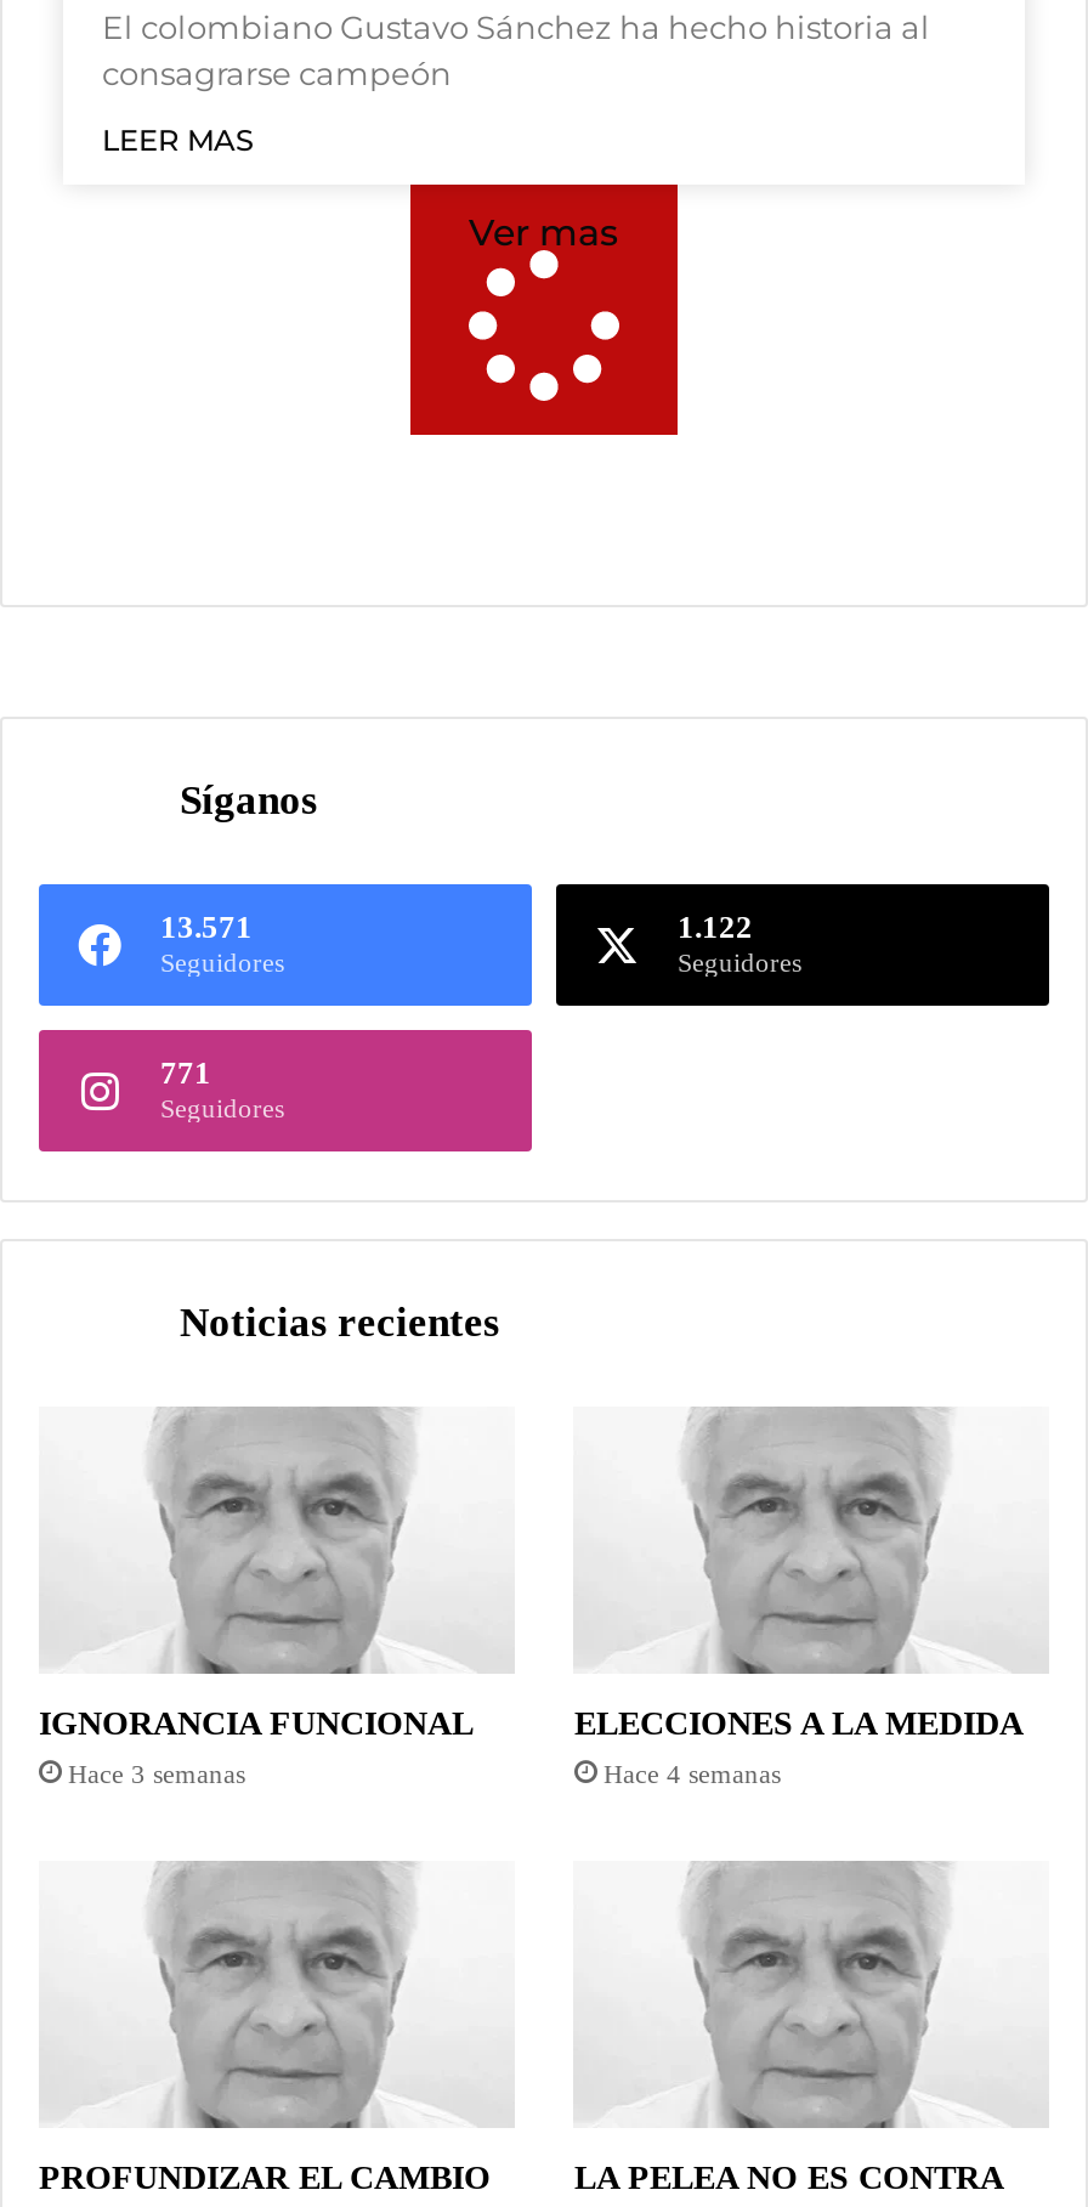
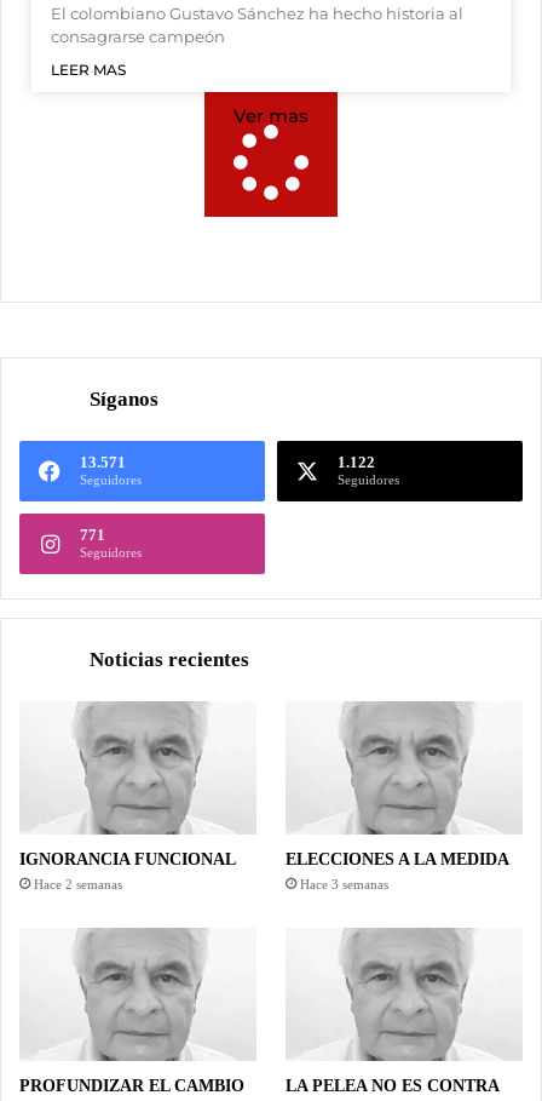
[68,1759,245,1788] Hace 3 semanas -> [34,877,122,891] Hace 2 semanas
[603,1759,781,1788] Hace 4 semanas -> [301,877,389,891] Hace 3 semanas

